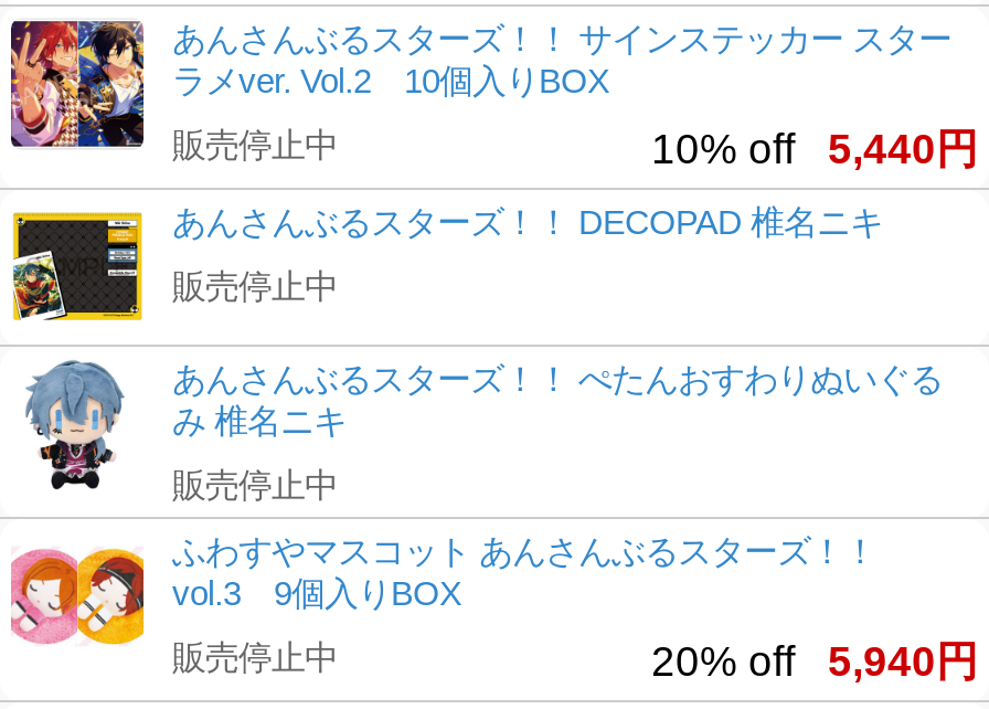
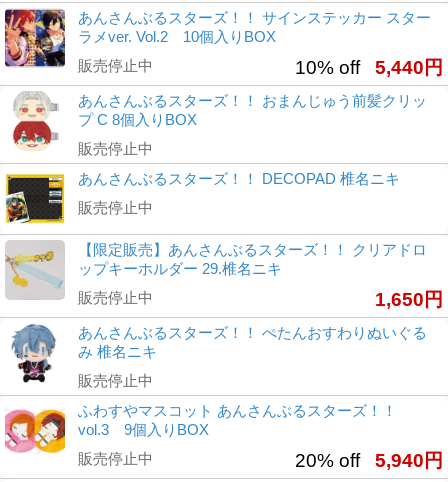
none -> [6,91,427,157] [image] | あんさんぶるスターズ！！ おまんじゅう前髪クリッ | プ C 8個入りBOX | 販売停止中
none -> [5,240,443,310] [image] | 【限定販売】あんさんぶるスターズ！！ クリアドロ | ップキーホルダー 29.椎名ニキ | 販売停止中 | 1,650円

